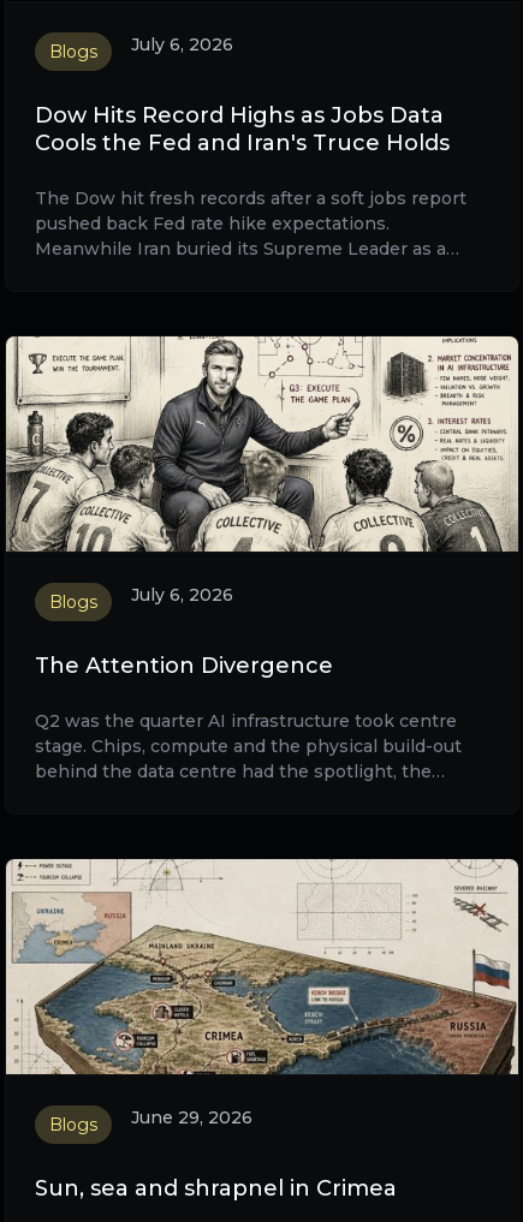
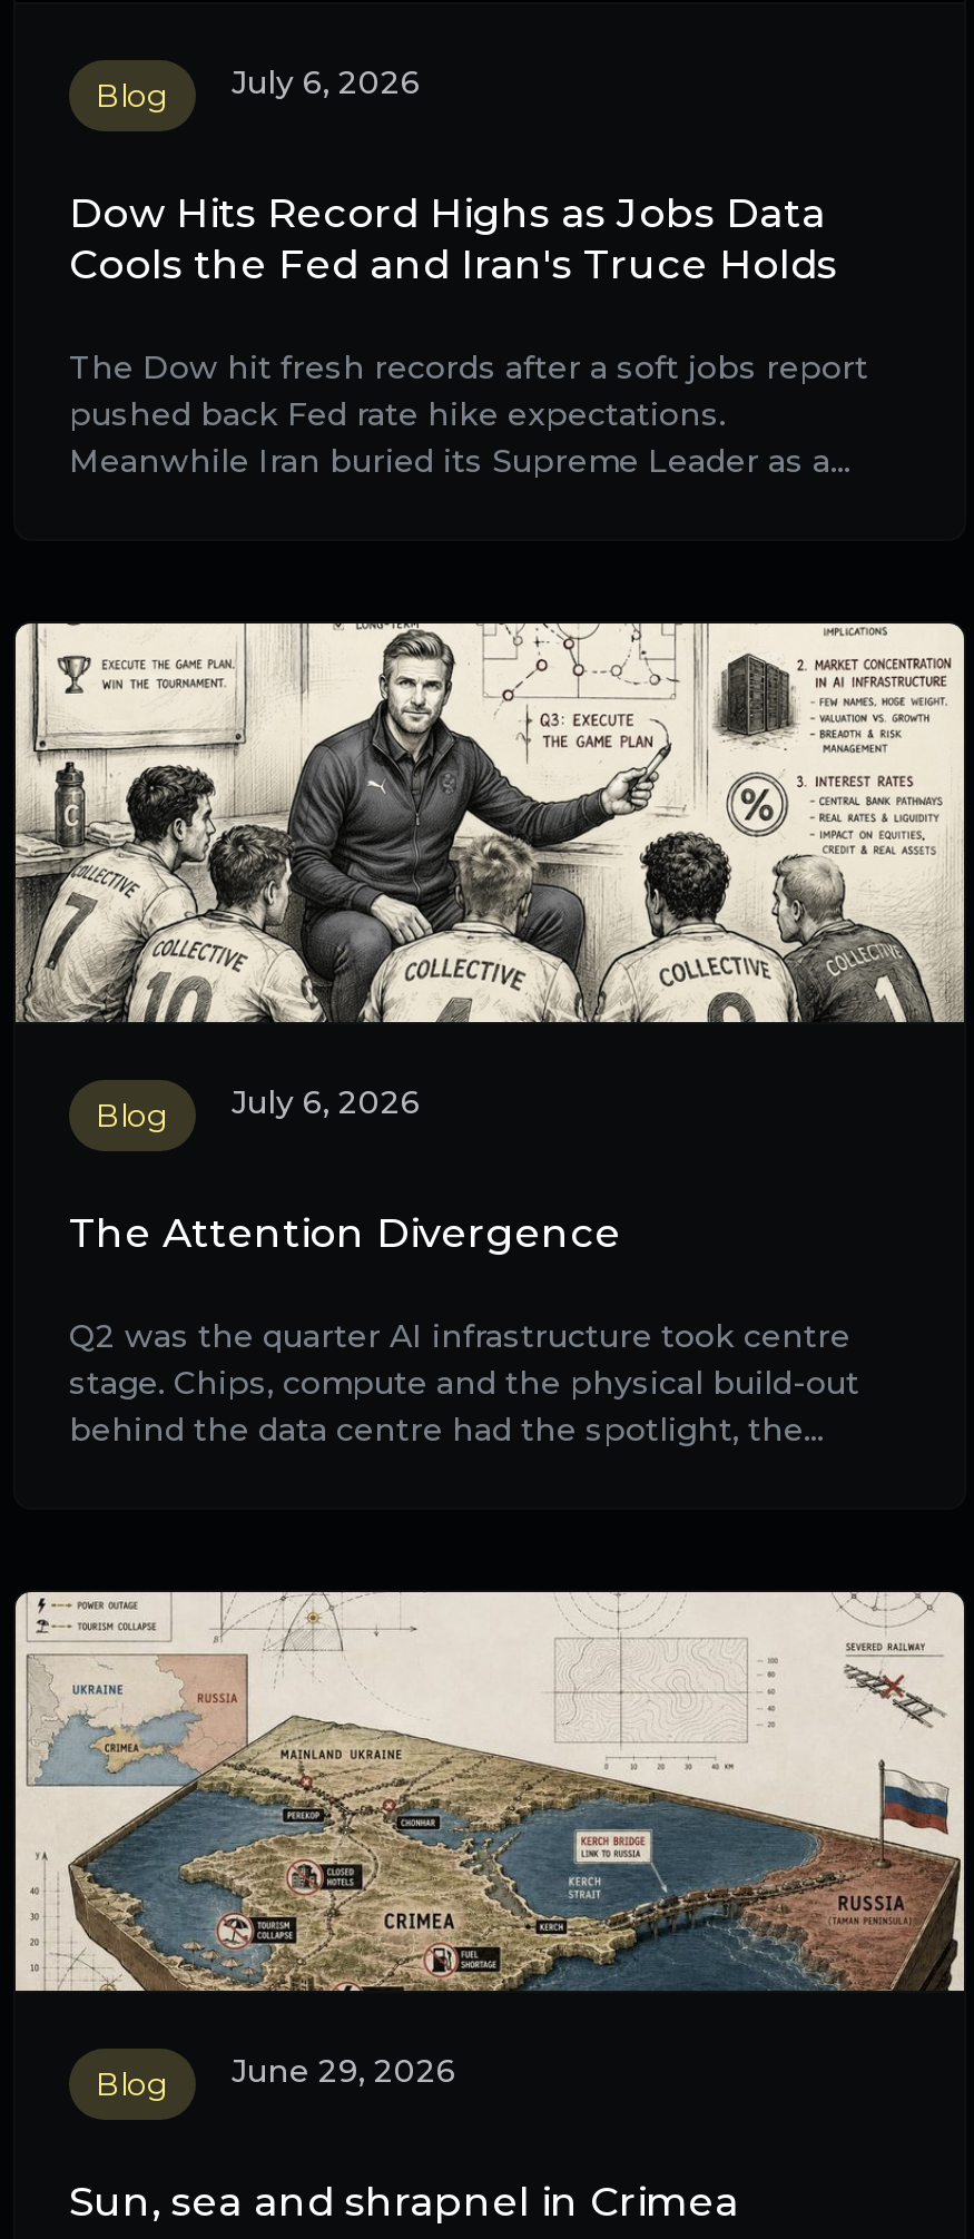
[49,41,97,63] Blogs -> [96,76,169,116] Blog
[49,591,97,613] Blogs -> [96,1096,169,1136] Blog
[49,1114,97,1136] Blogs -> [96,2065,169,2105] Blog

